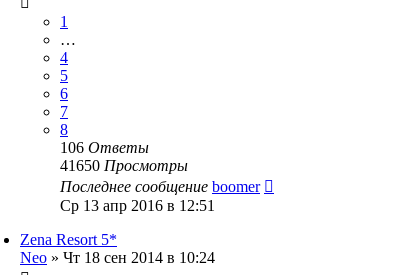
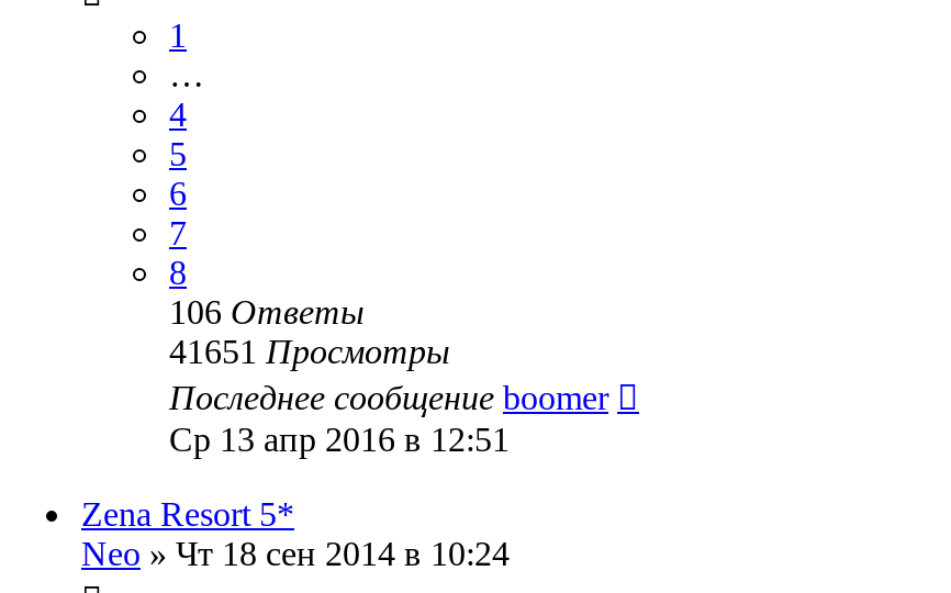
[60,157,188,174] 41650 Просмотры -> [169,333,450,370] 41651 Просмотры

